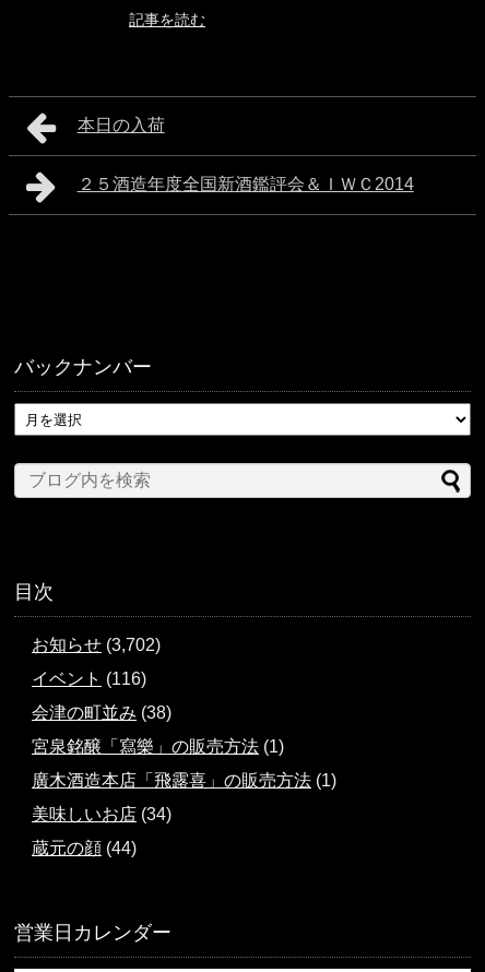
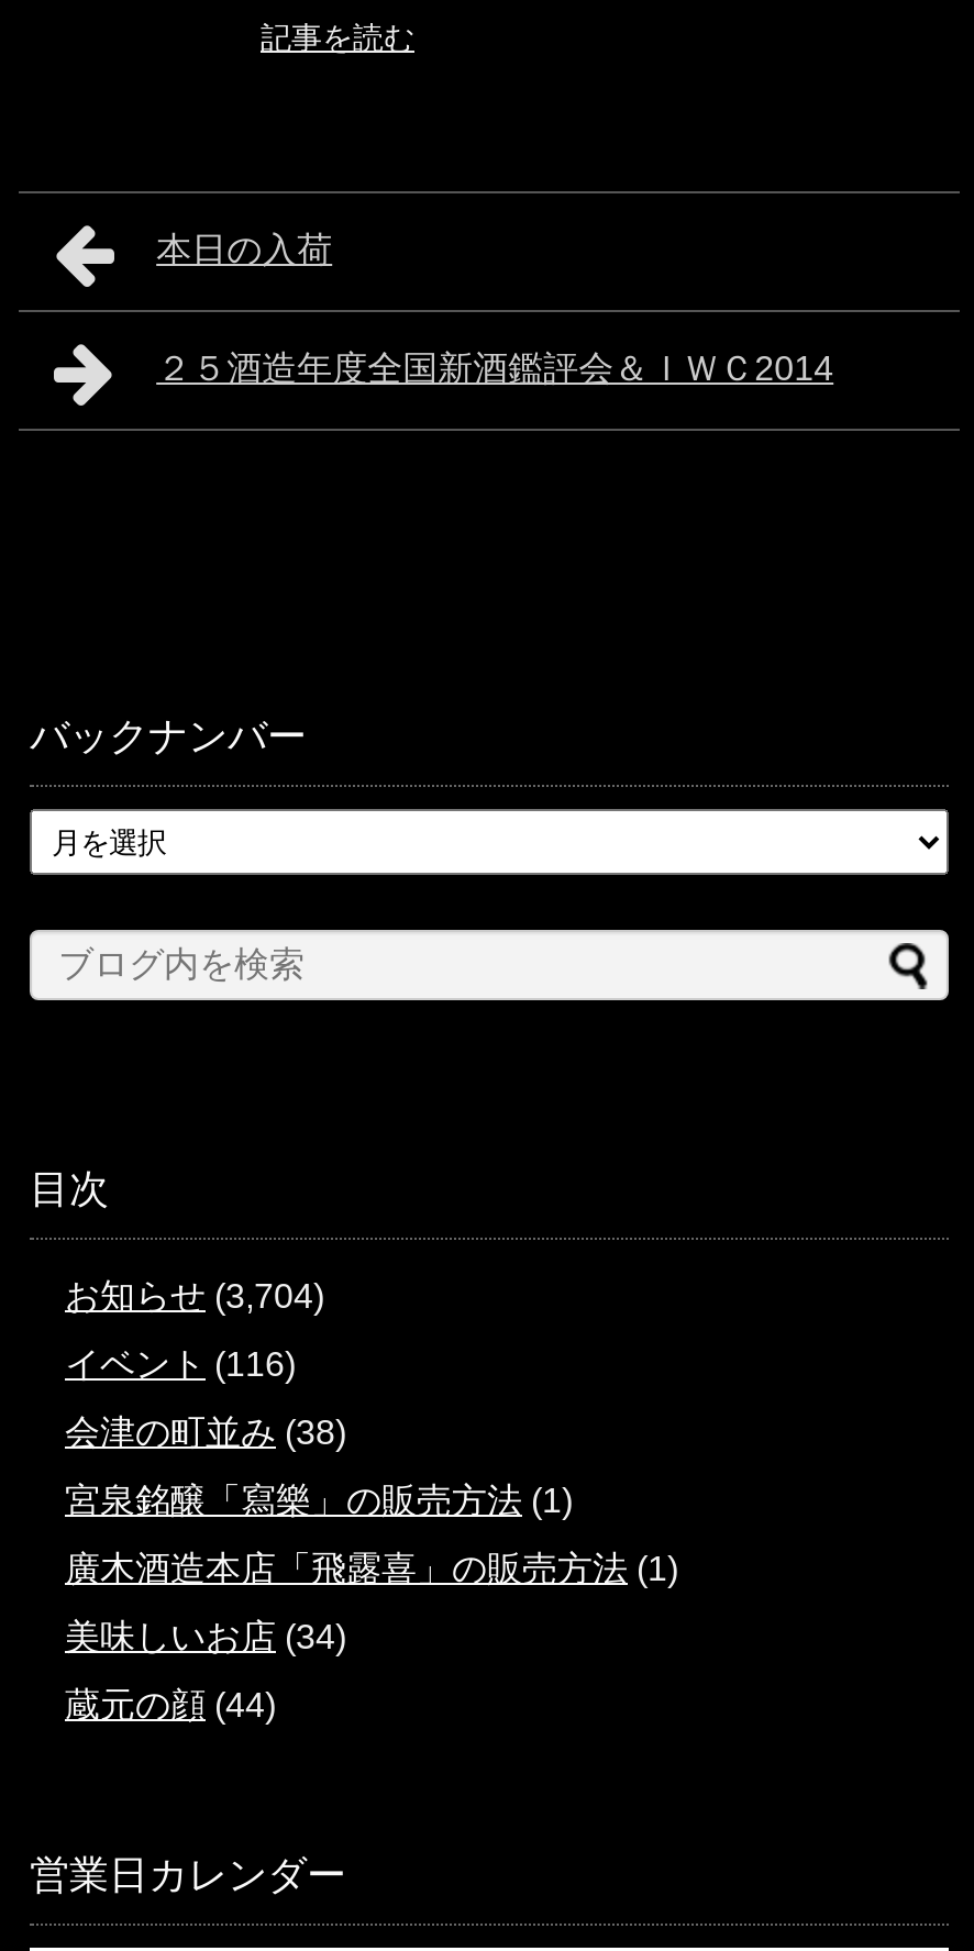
[32,636,161,655] お知らせ(3,702) -> [65,1278,324,1316] お知らせ(3,704)

